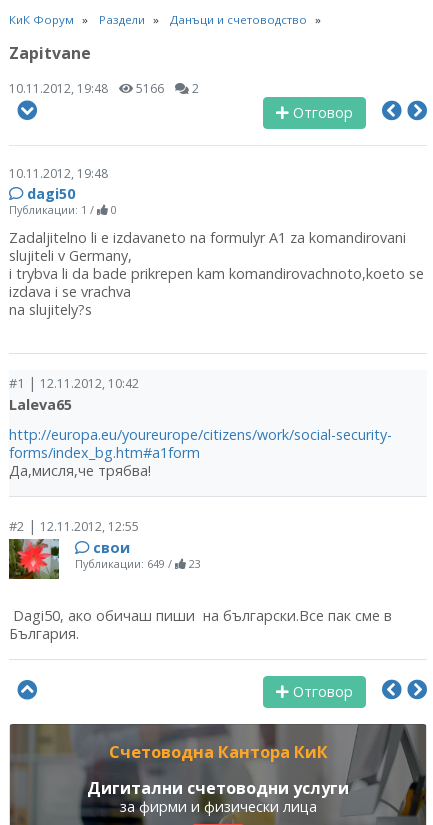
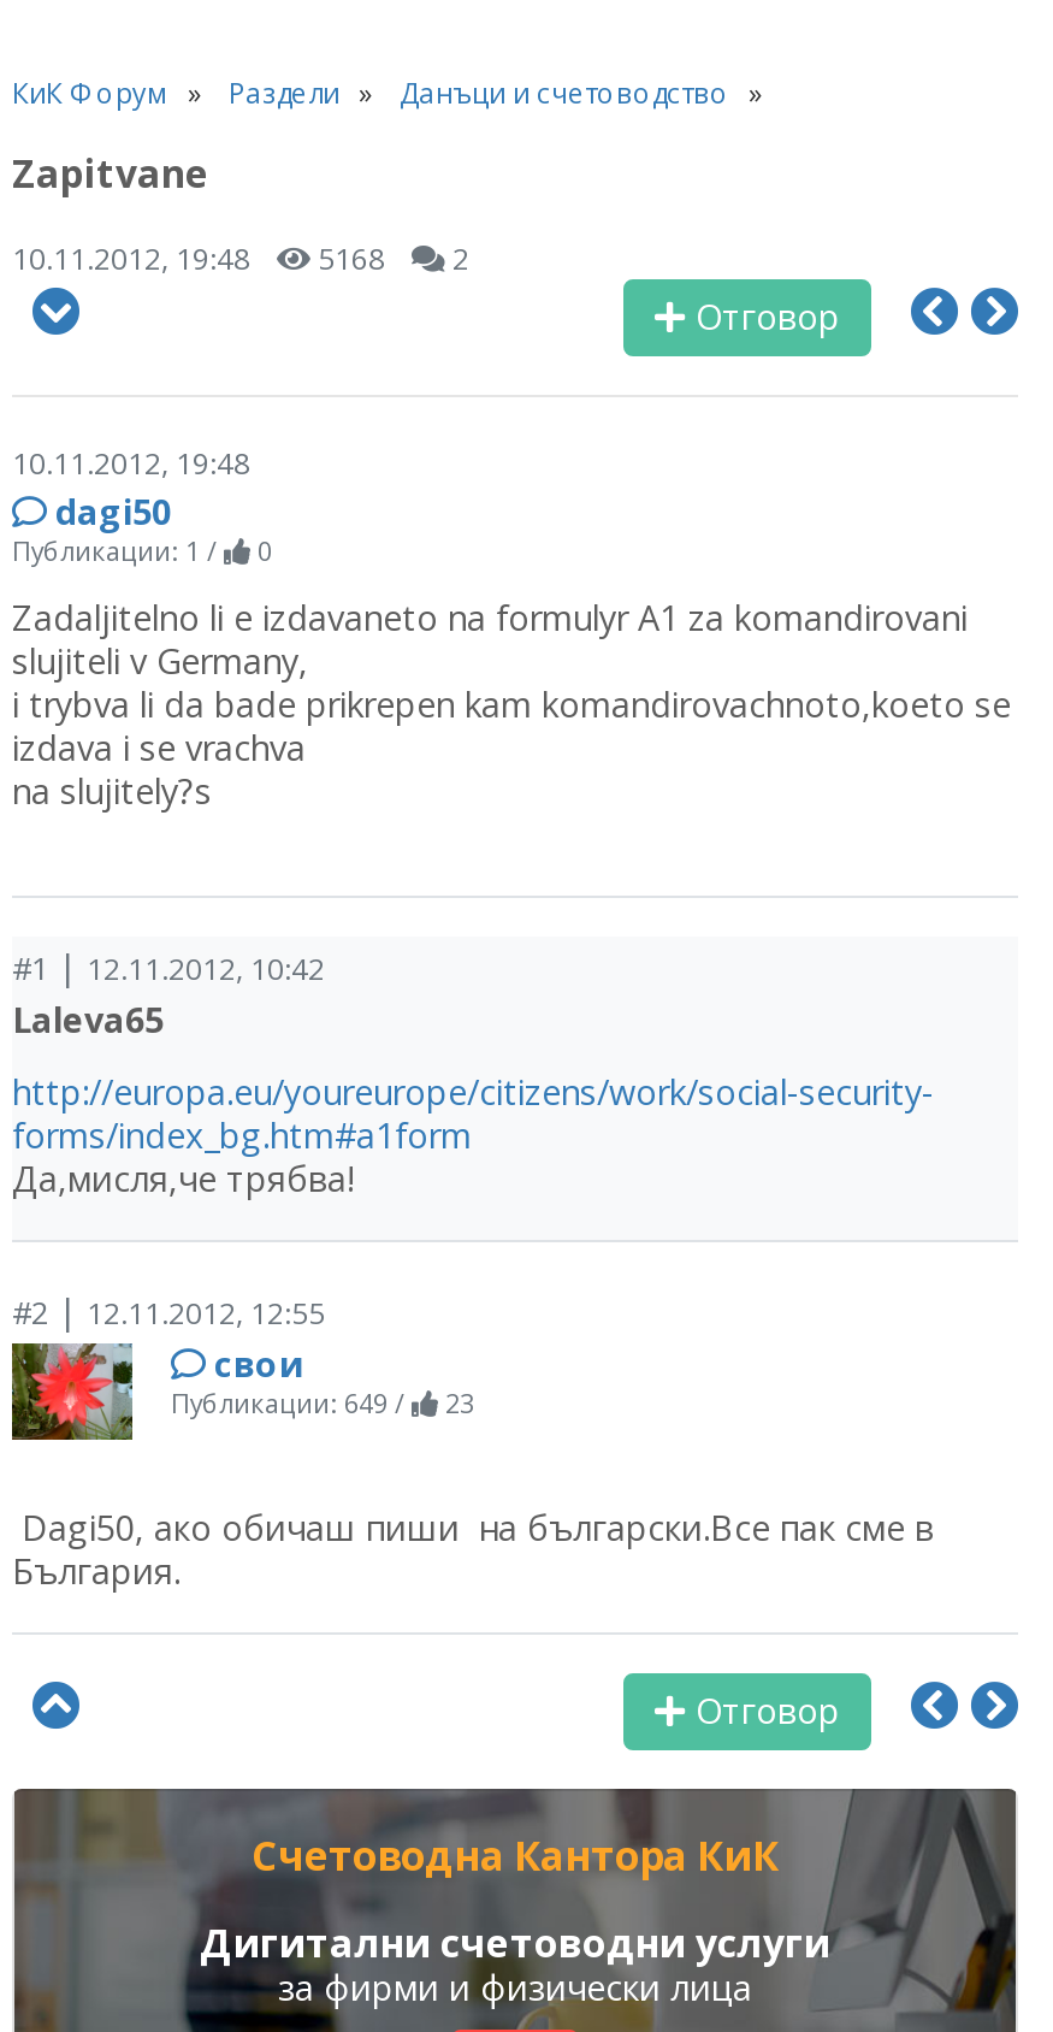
[9,80,199,97] 10.11.2012, 19:48 5166 2 -> [12,238,469,279] 10.11.2012, 19:48 5168 2

